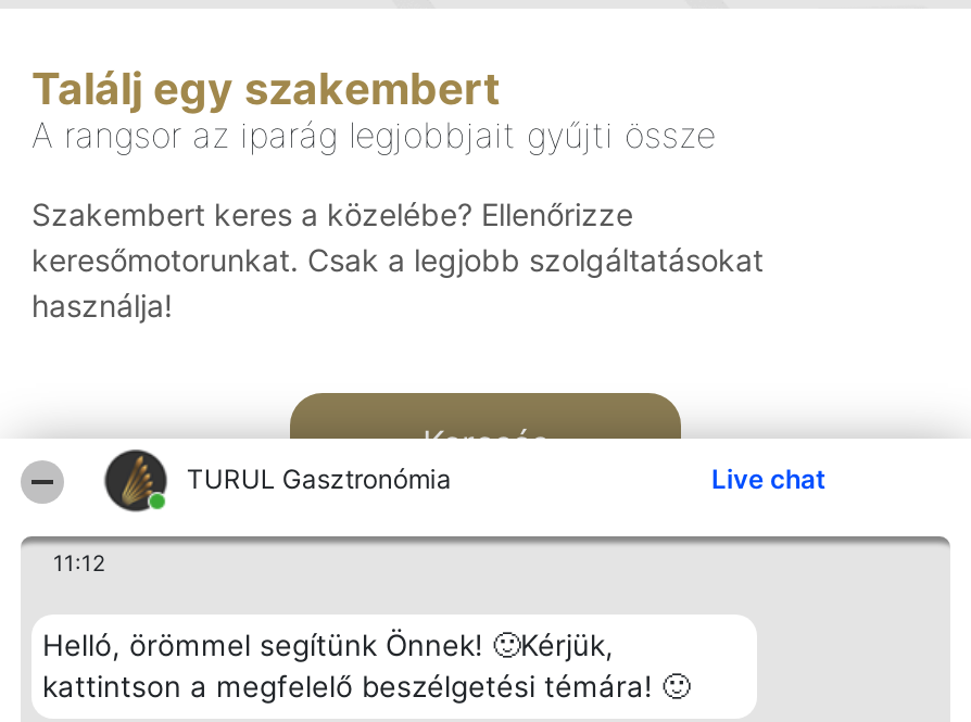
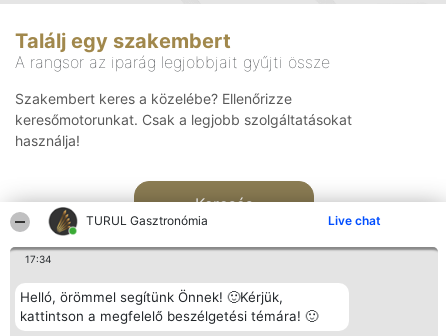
[53,549,105,575] 11:12 -> [25,253,51,265] 17:34

